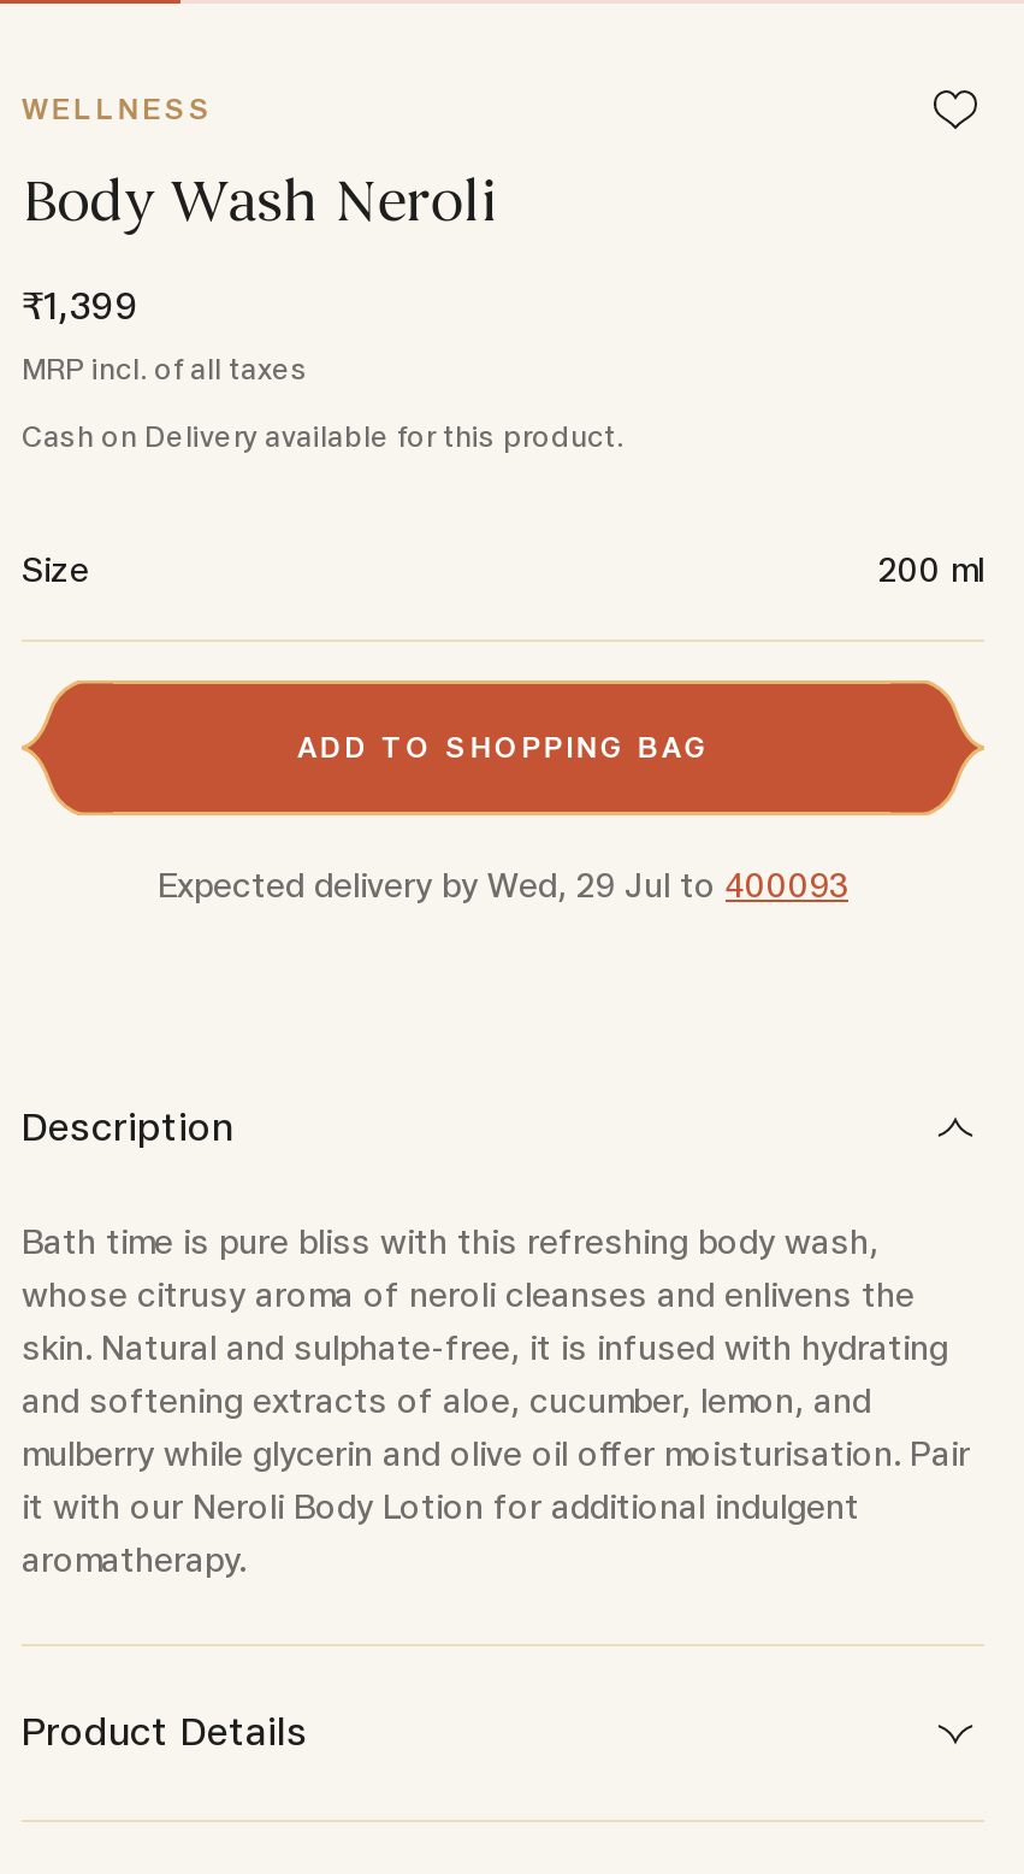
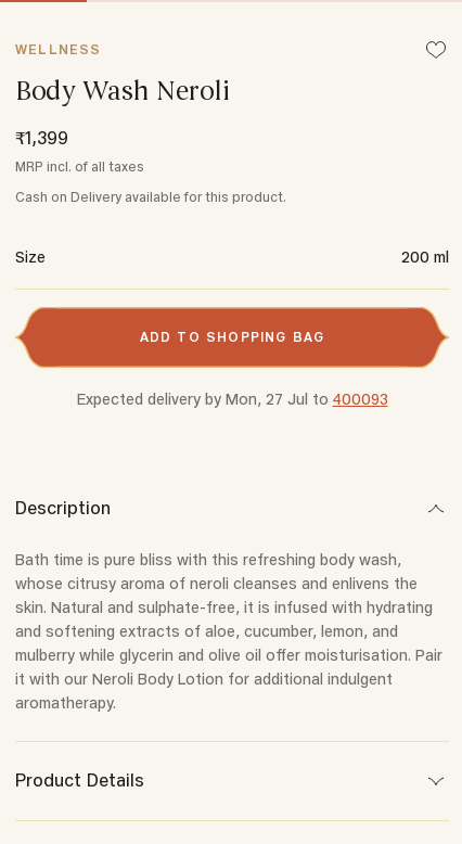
[158,866,848,905] Expected delivery by Wed, 29 Jul to 400093 -> [76,390,388,407] Expected delivery by Mon, 27 Jul to 400093

